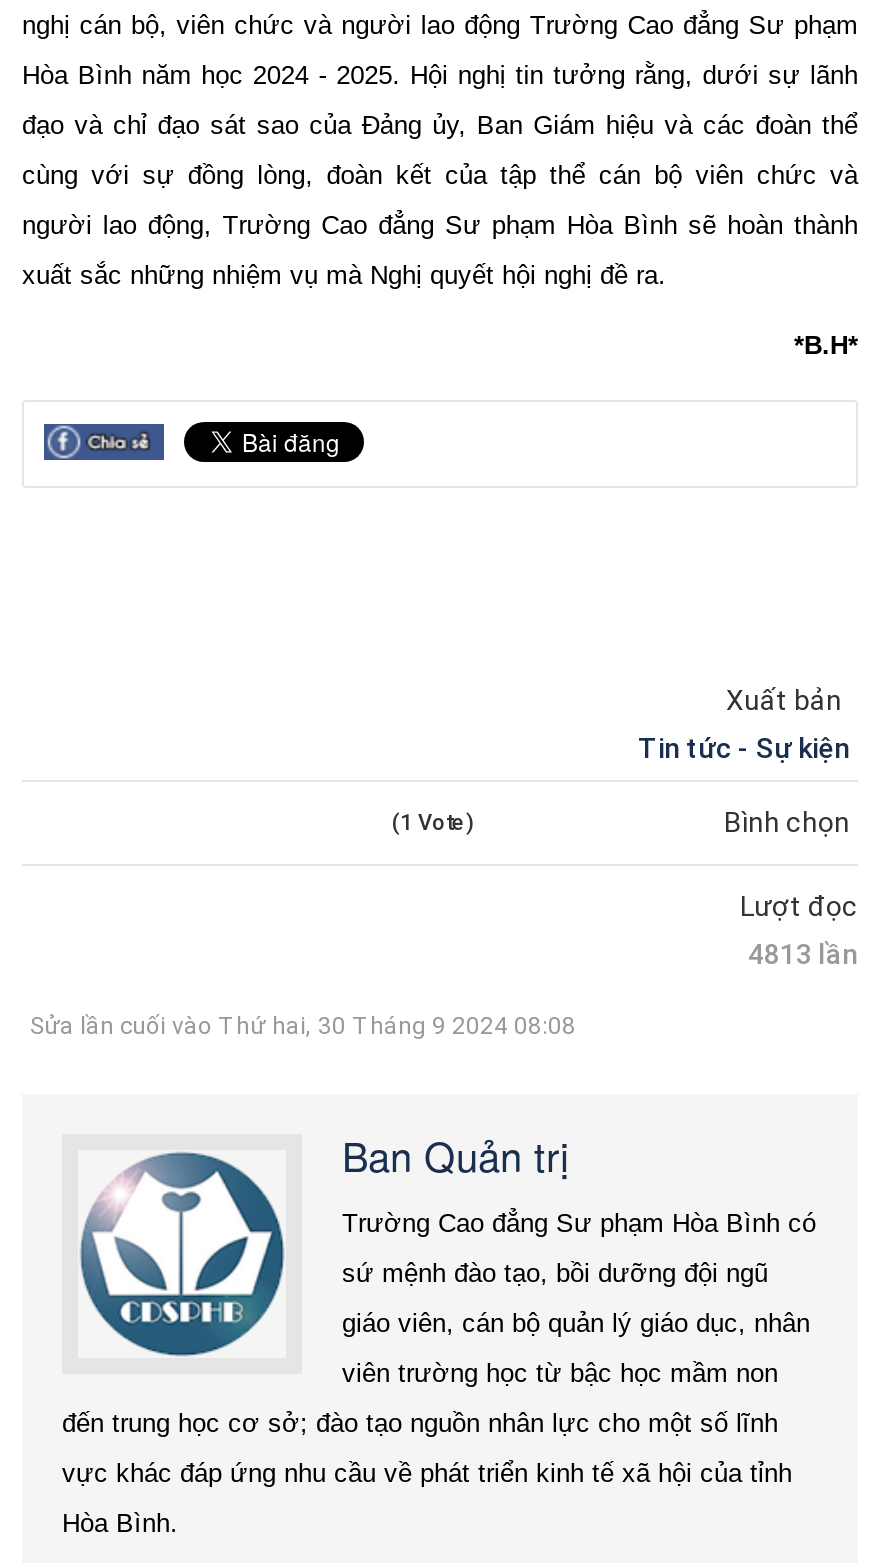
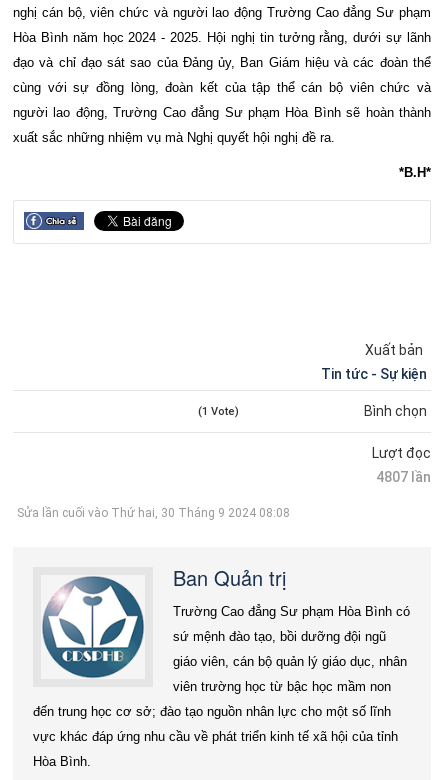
[748,939,858,971] 4813 lần -> [376,469,431,485] 4807 lần

